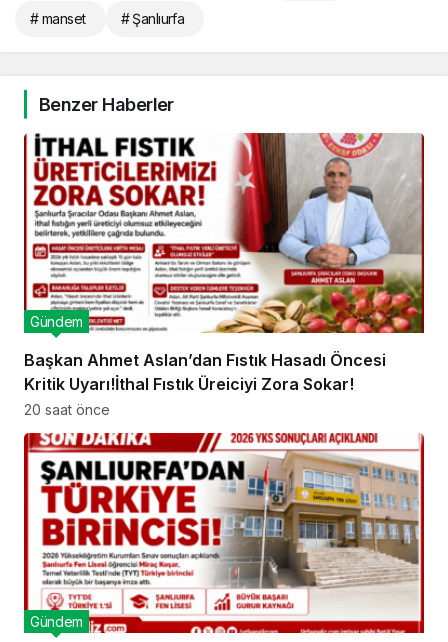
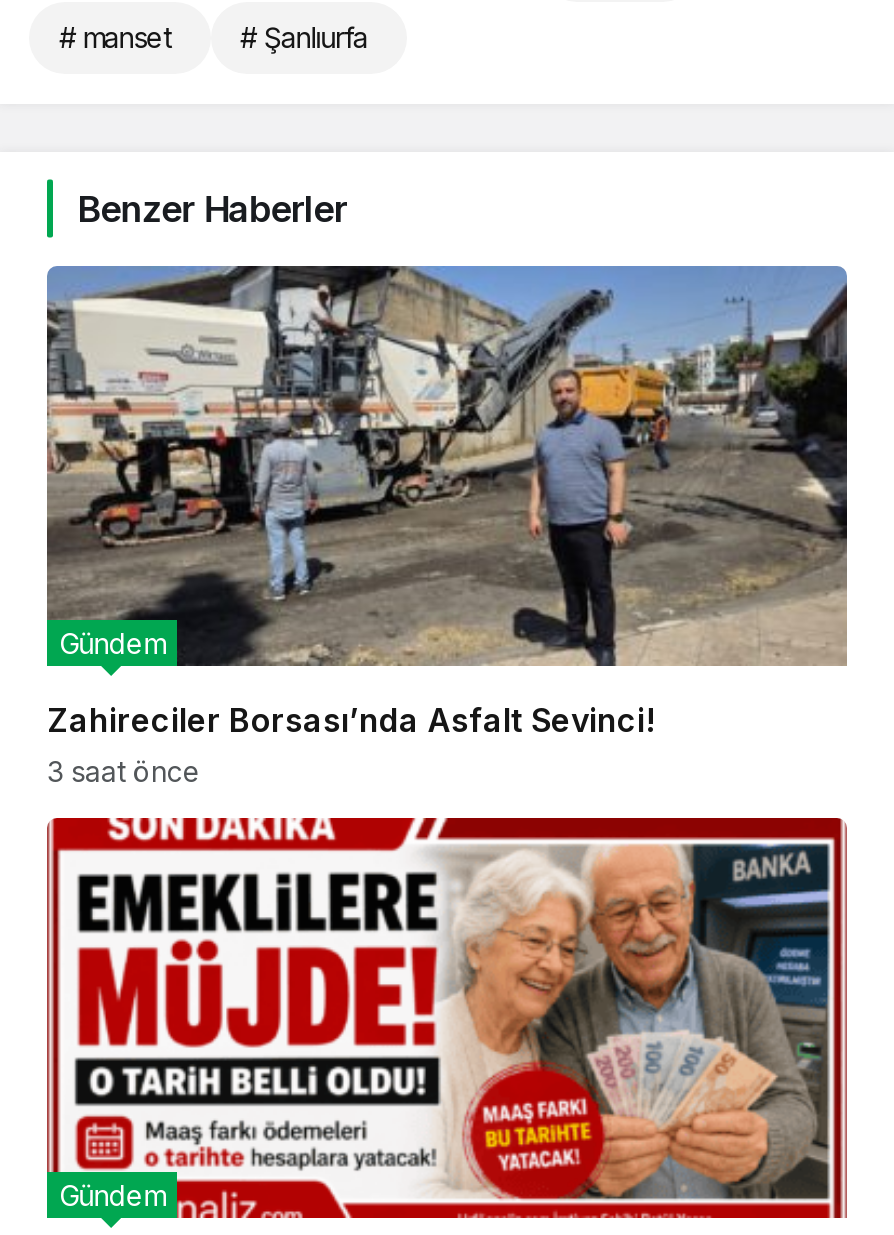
[23,132,425,394] [image] | Başkan Ahmet Aslan’dan Fıstık Hasadı Öncesi | Kritik Uyarı!İthal Fıstık Üreiciyi Zora Sokar! -> [45,264,849,740] [image] | Zahireciler Borsası’nda Asfalt Sevinci!
[24,401,110,418] 20 saat önce -> [47,754,201,788] 3 saat önce
[24,432,424,633] [image] -> [47,816,845,1220] [image]

